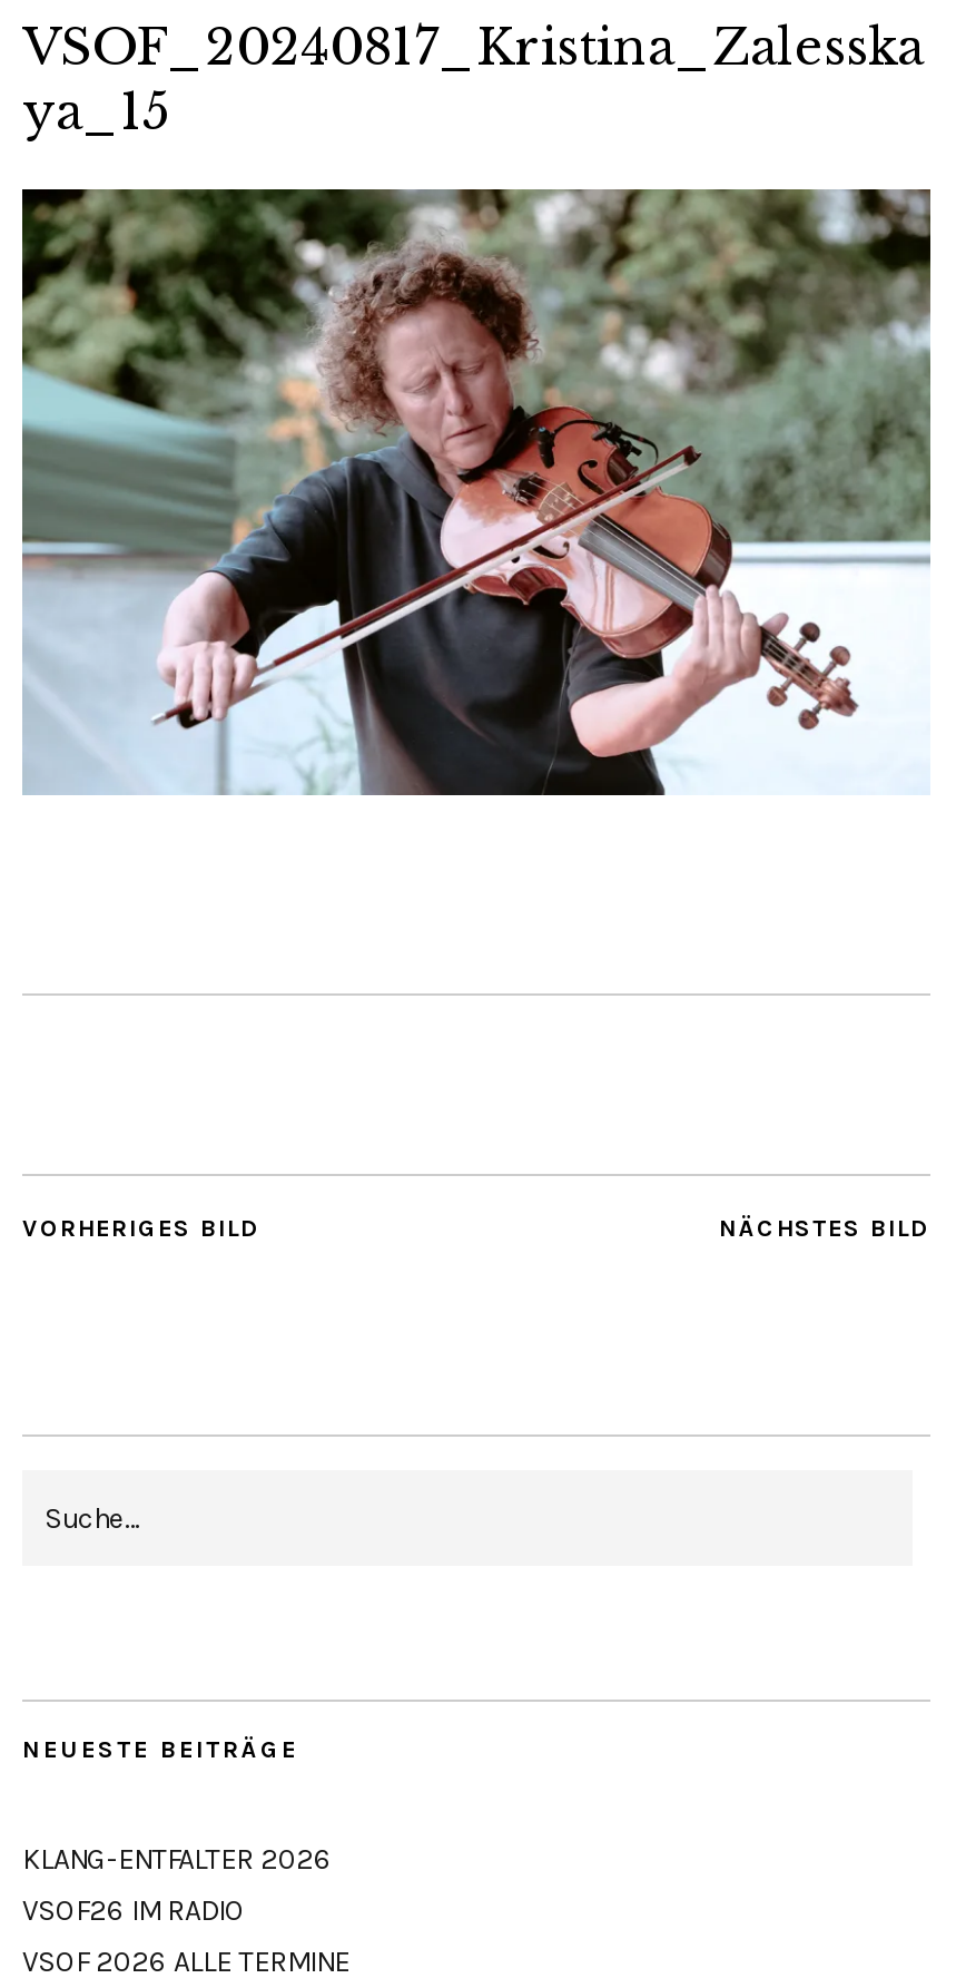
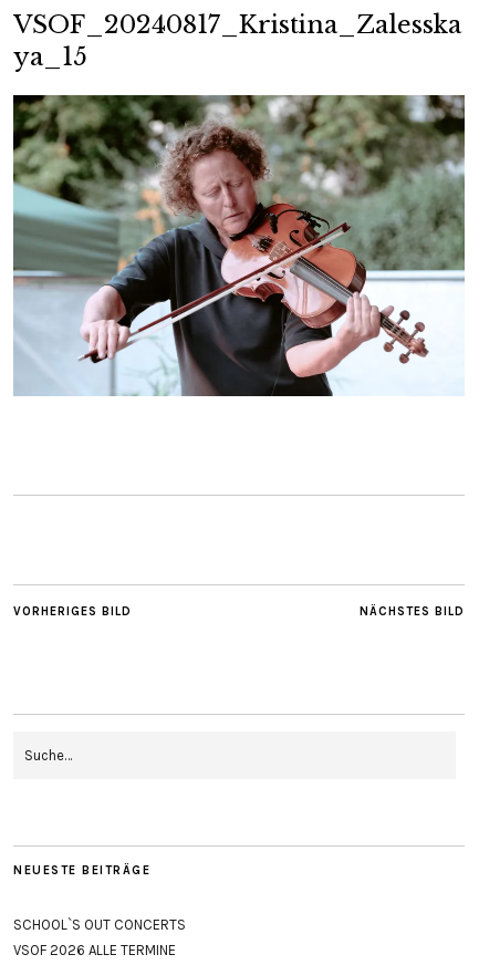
[22,1843,332,1928] KLANG-ENTFALTER 2026 | VSOF26 IM RADIO -> [13,917,186,933] SCHOOL`S OUT CONCERTS

